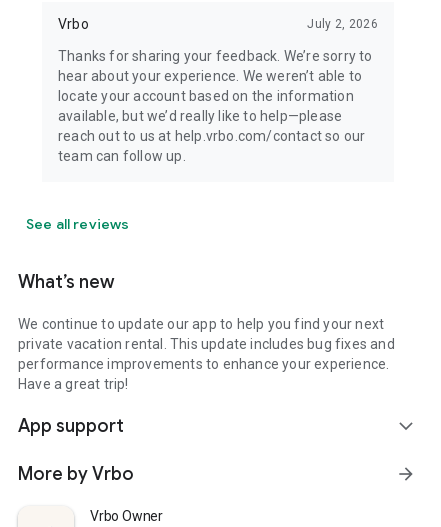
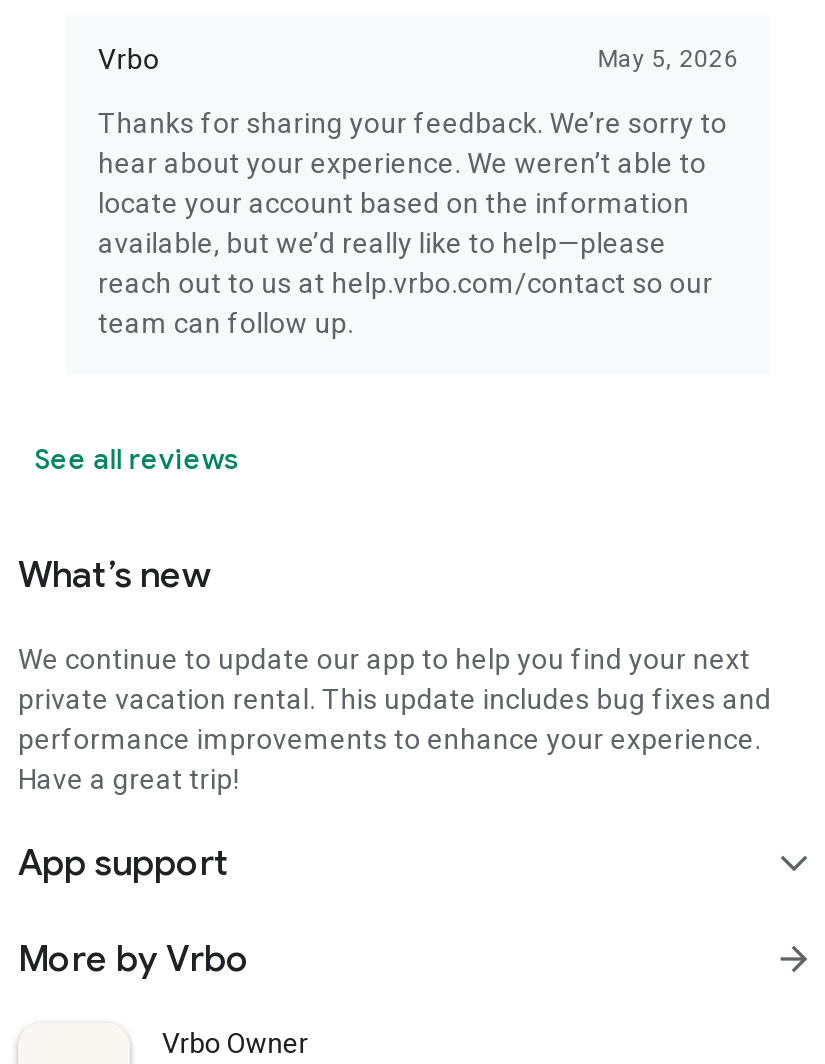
[307,17,378,31] July 2, 2026 -> [597,45,738,73] May 5, 2026

